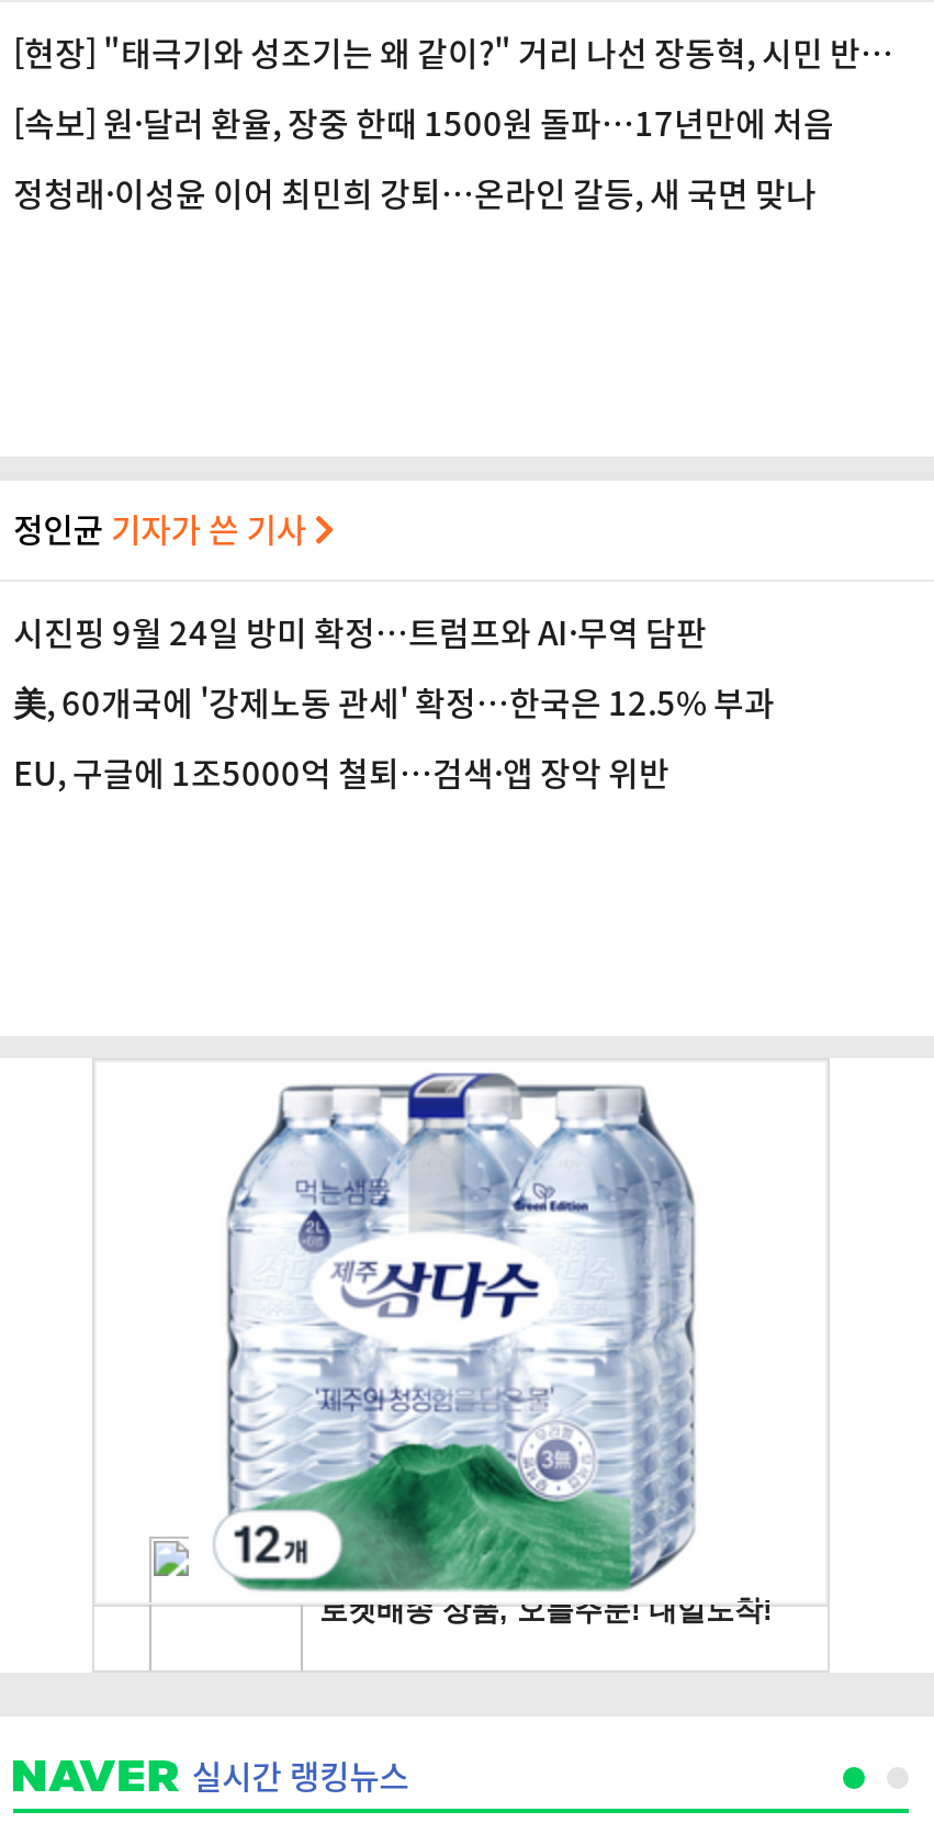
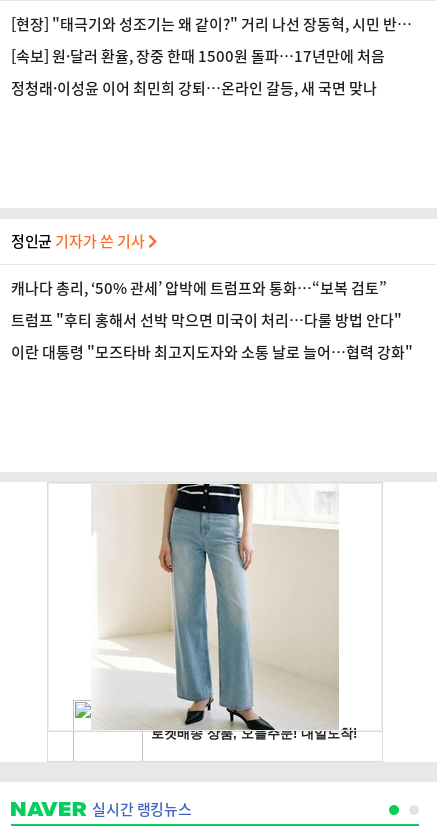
[13,608,707,656] 시진핑 9월 24일 방미 확정…트럼프와 AI·무역 담판 -> [11,277,387,299] 캐나다 총리, ‘50% 관세’ 압박에 트럼프와 통화…“보복 검토”
[13,678,775,727] 美, 60개국에 '강제노동 관세' 확정…한국은 12.5% 부과 -> [11,309,402,331] 트럼프 "후티 홍해서 선박 막으면 미국이 처리…다룰 방법 안다"
[13,749,669,797] EU, 구글에 1조5000억 철퇴…검색·앱 장악 위반 -> [11,341,413,363] 이란 대통령 "모즈타바 최고지도자와 소통 날로 늘어…협력 강화"
[191,1060,733,1620] [image] -> [91,483,340,738] [image]

